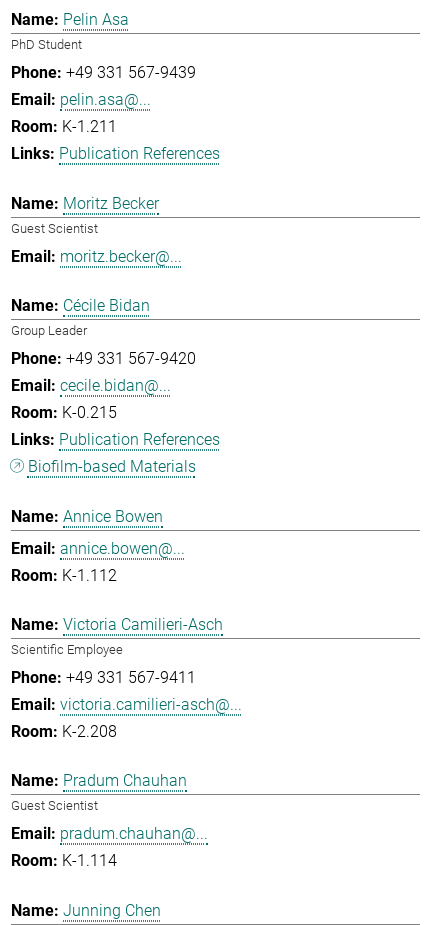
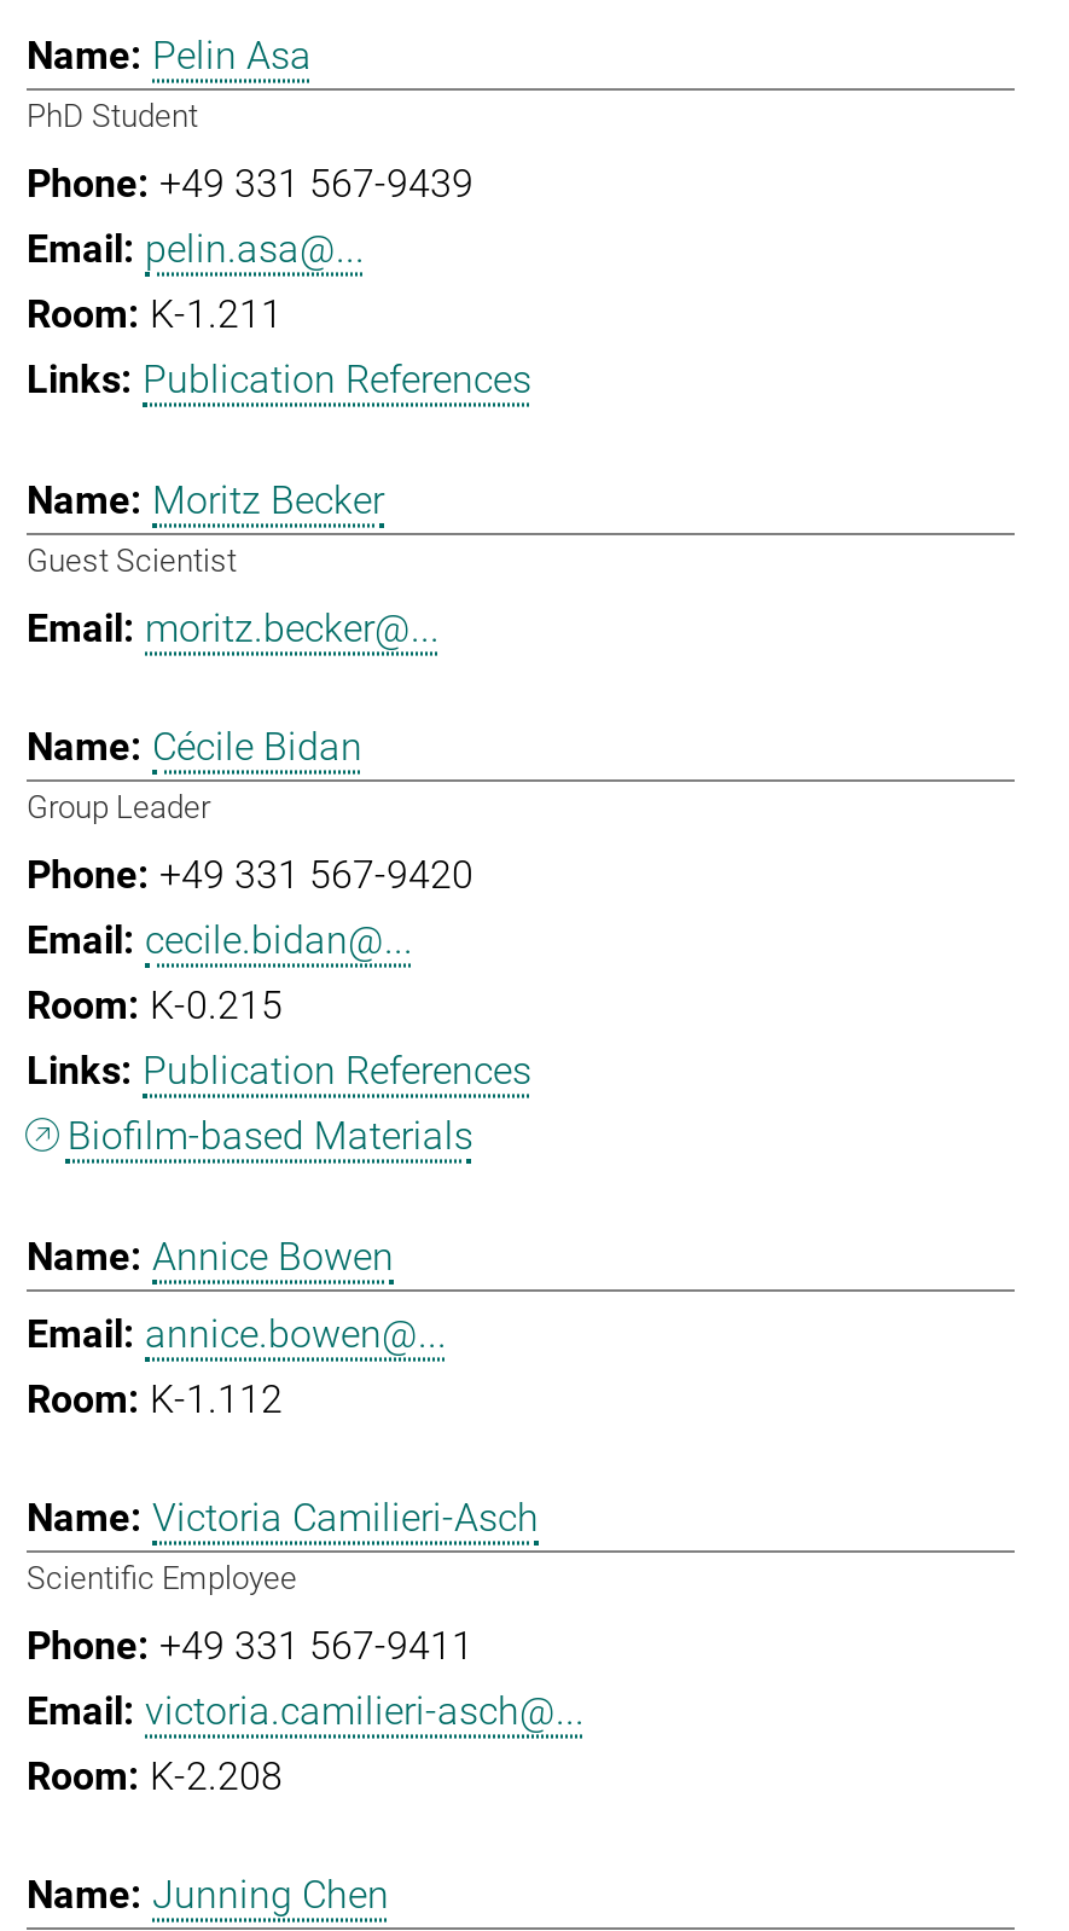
[11,771,208,870] Pradum Chauhan | Guest Scientist | pradum.chauhan@... | K-1.114 -> none

